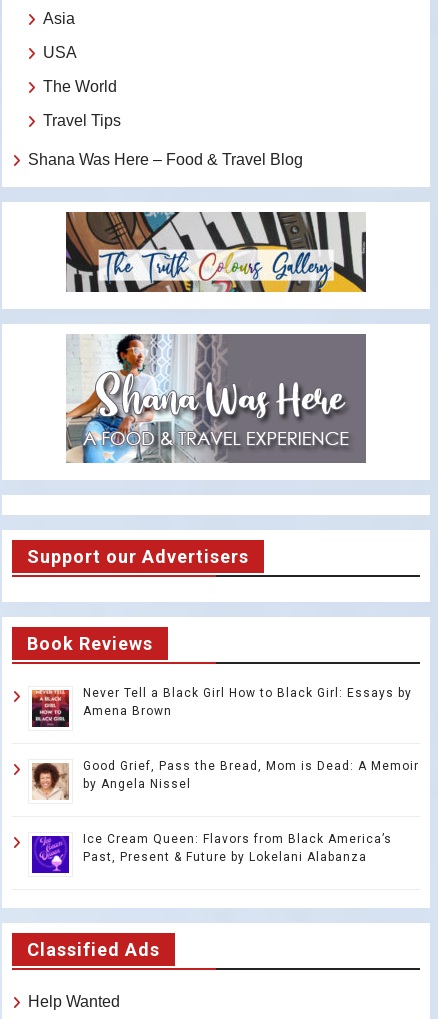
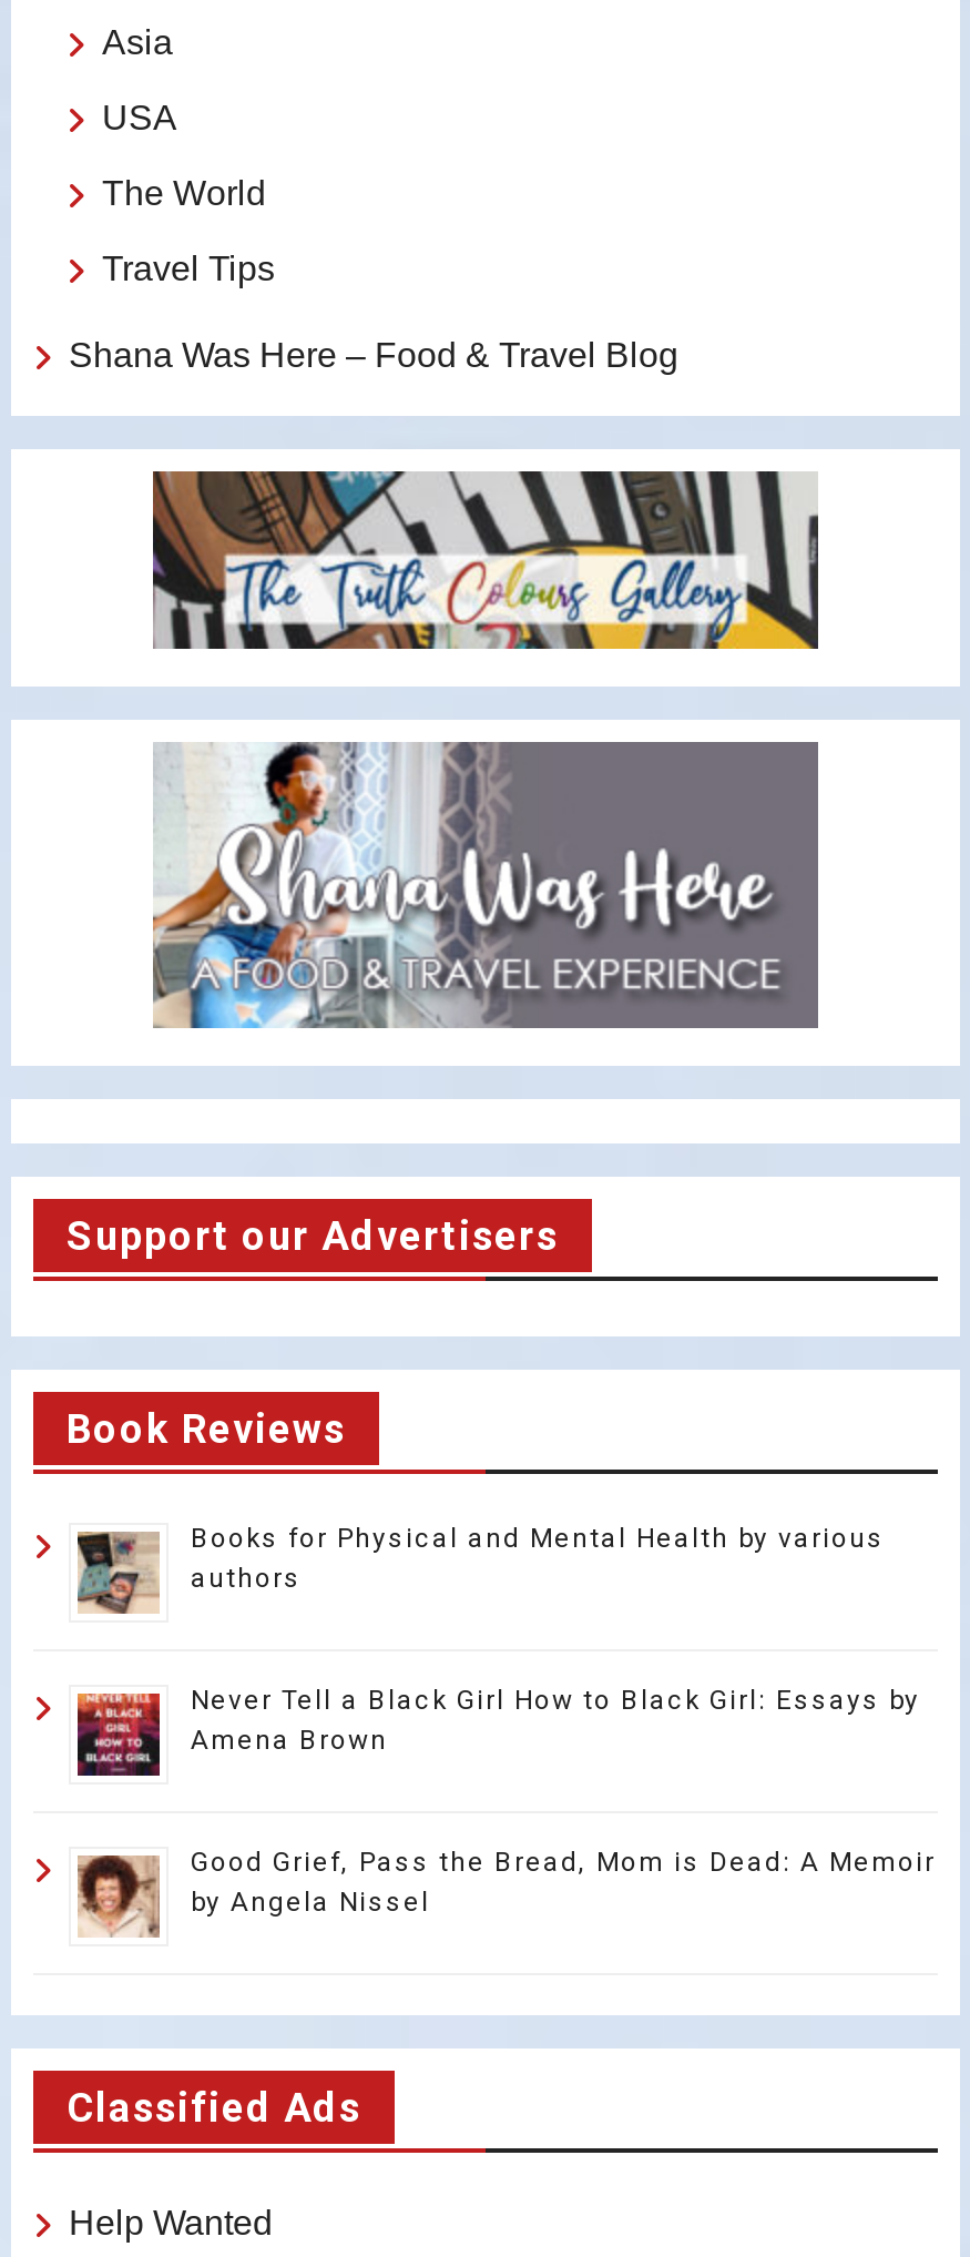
none -> [75,1523,885,1616] [image] | Books for Physical and Mental Health by various | authors
moved [30,686,419,791] -> [73,1685,936,1918]: [image] | Never Tell a Black Girl How to Black Girl: Essays by | Amena Brown | Good Grief, Pass the Bread, Mom is Dead: A Memoir | by Angela Nissel
[31,832,392,874] [image] | Ice Cream Queen: Flavors from Black America’s | Past, Present & Future by Lokelani Alabanza -> none

